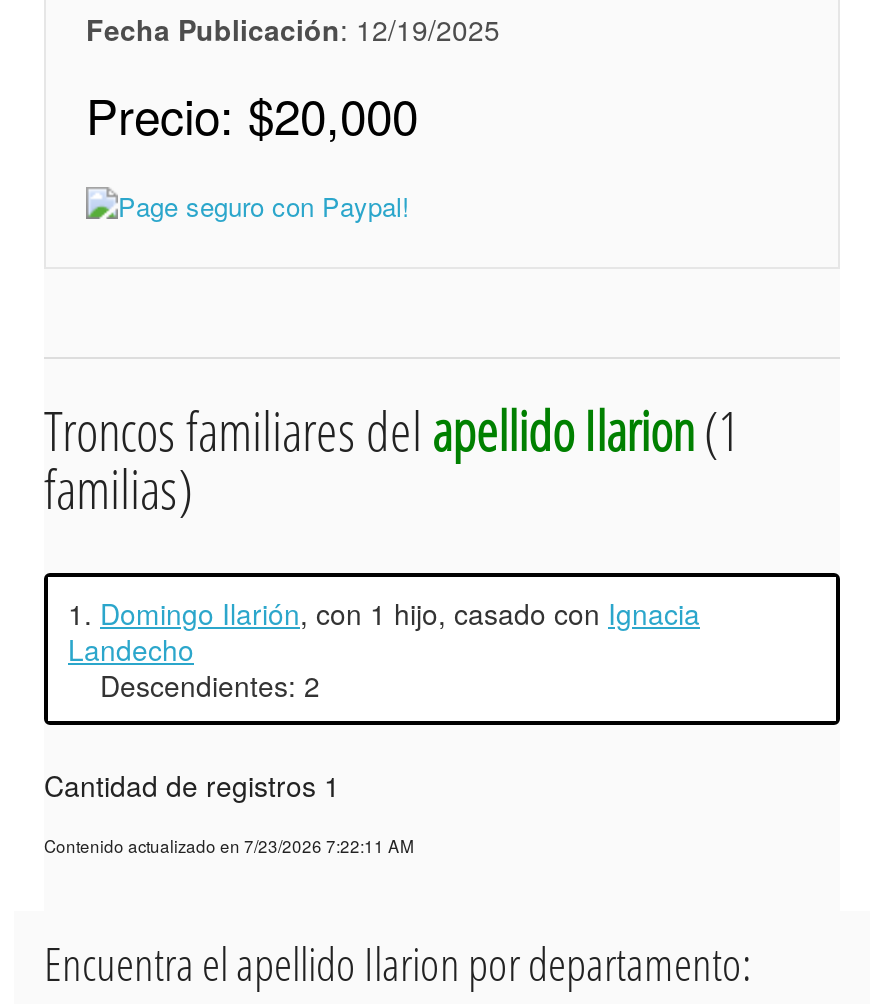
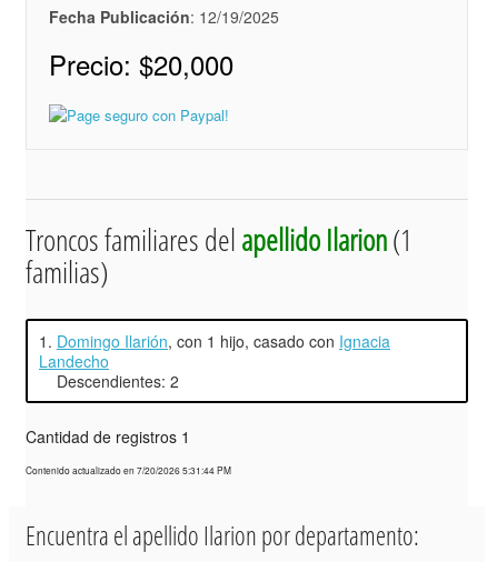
[44,833,414,857] Contenido actualizado en 7/23/2026 7:22:11 AM -> [26,463,231,476] Contenido actualizado en 7/20/2026 5:31:44 PM

